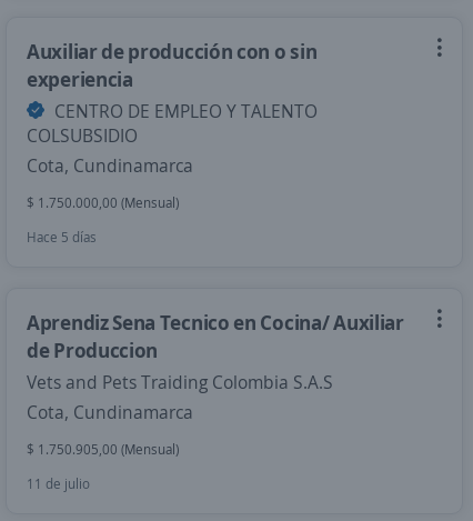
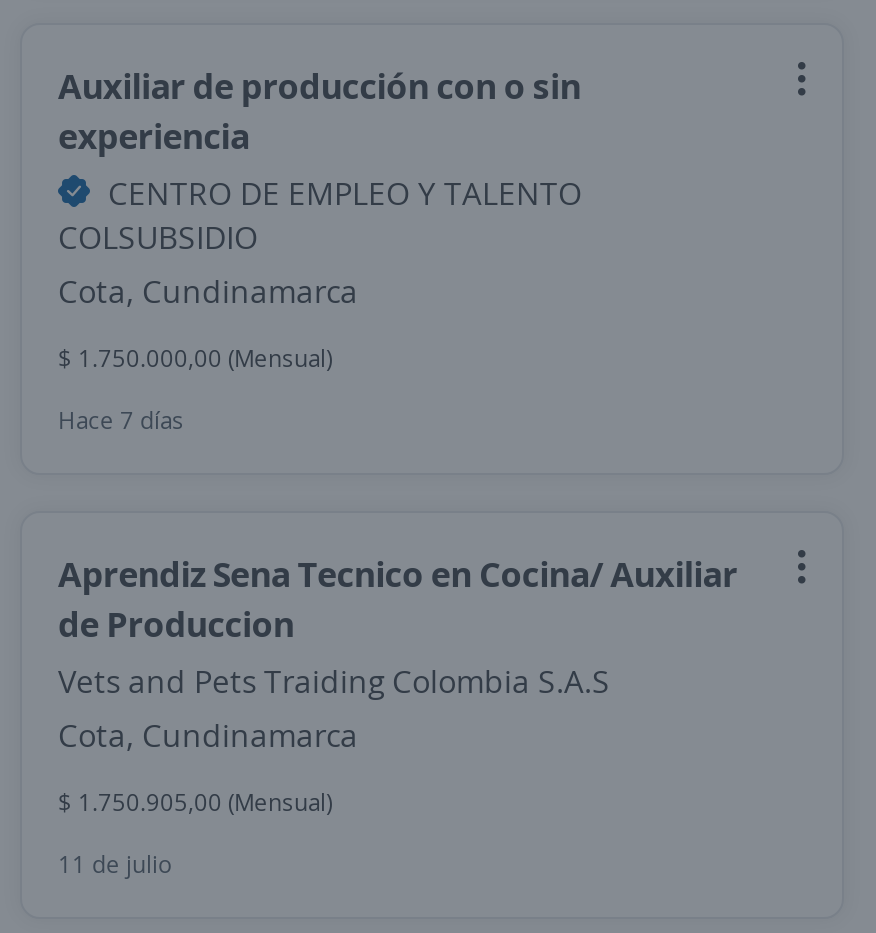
[27,228,97,247] Hace 5 días -> [58,403,184,437] Hace 7 días

